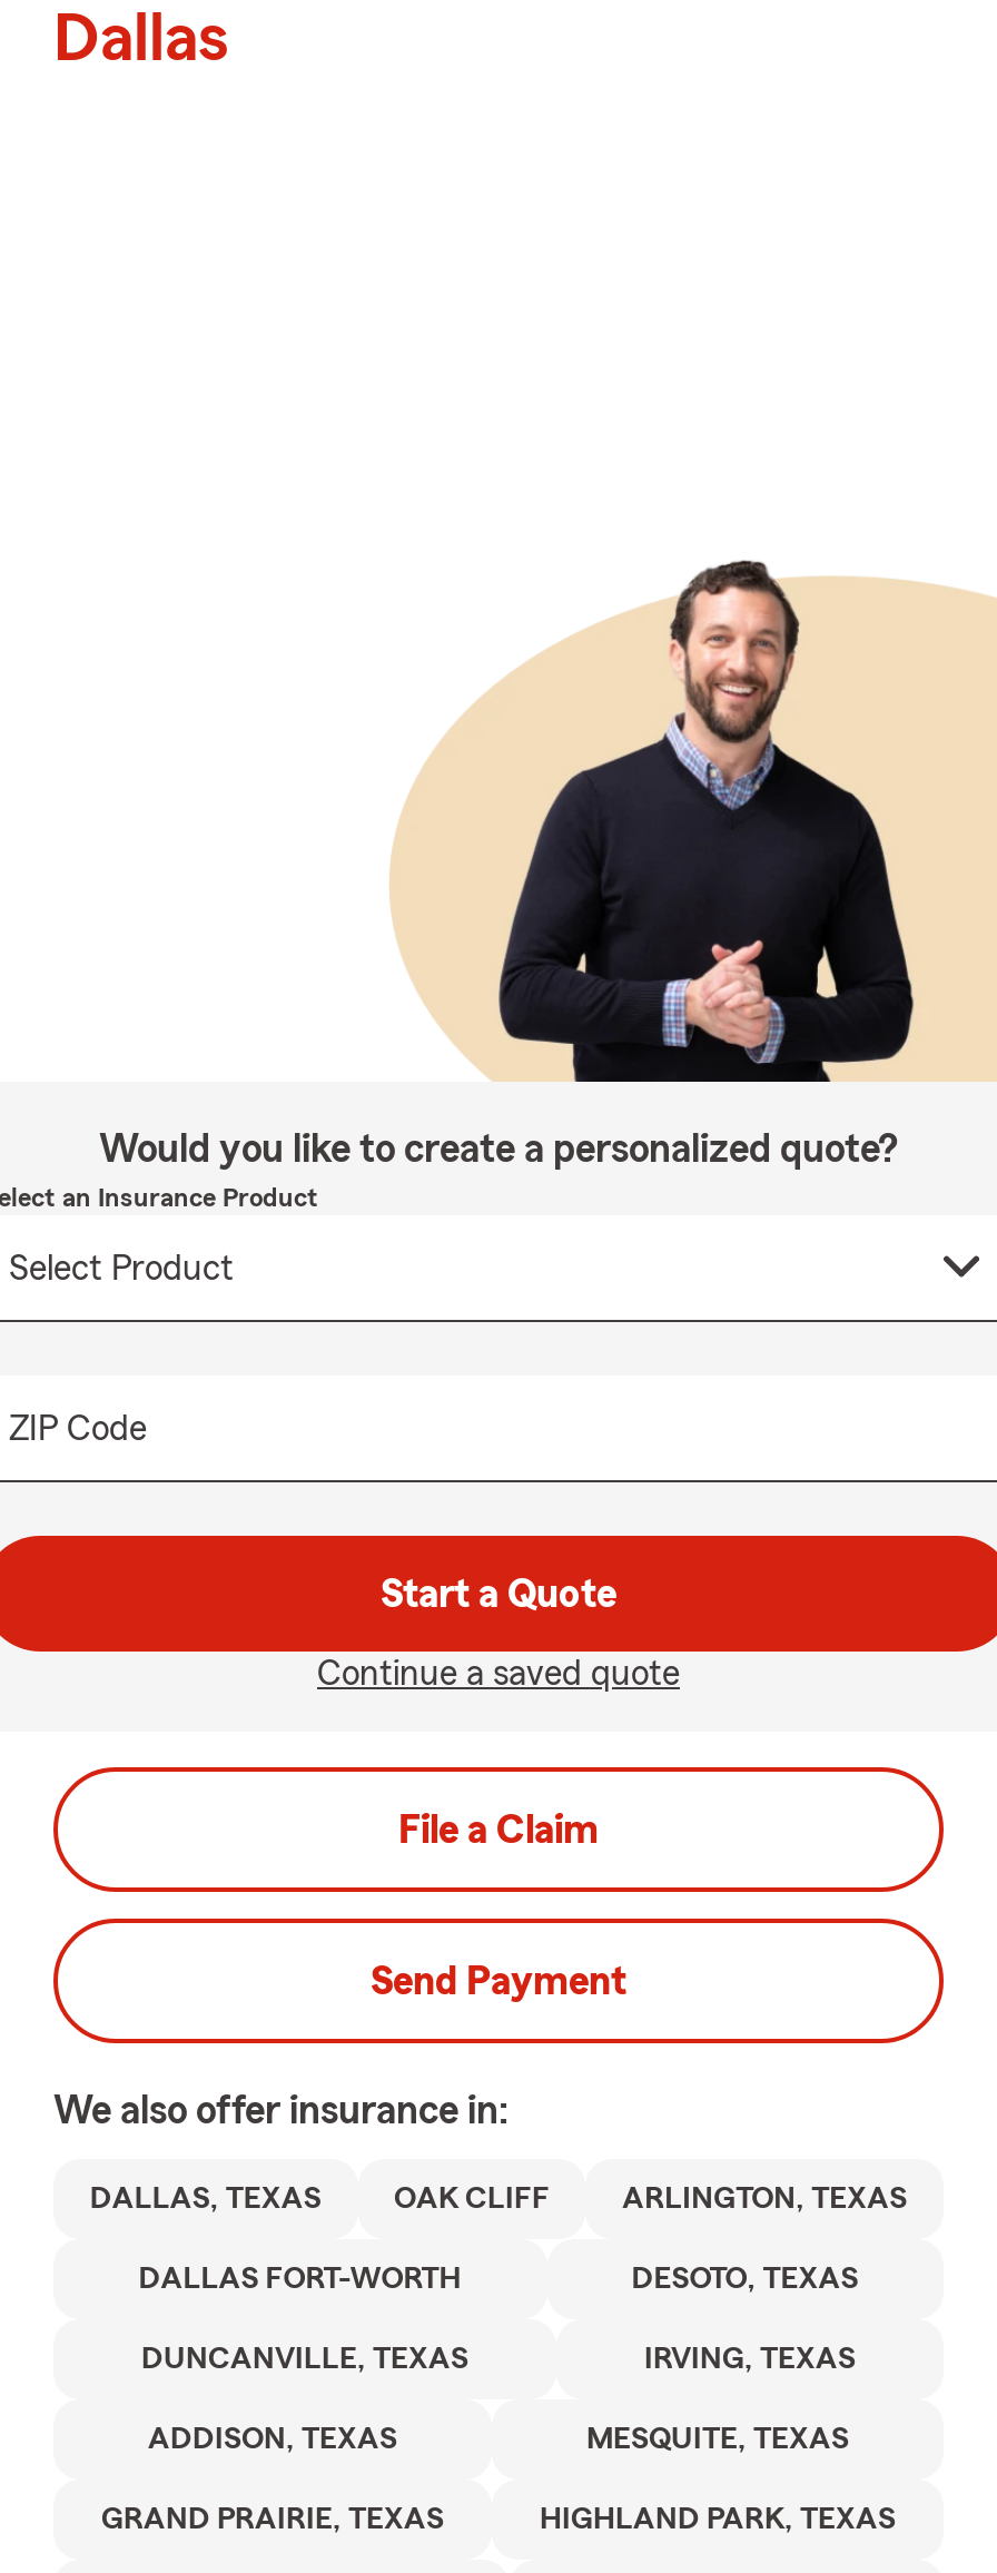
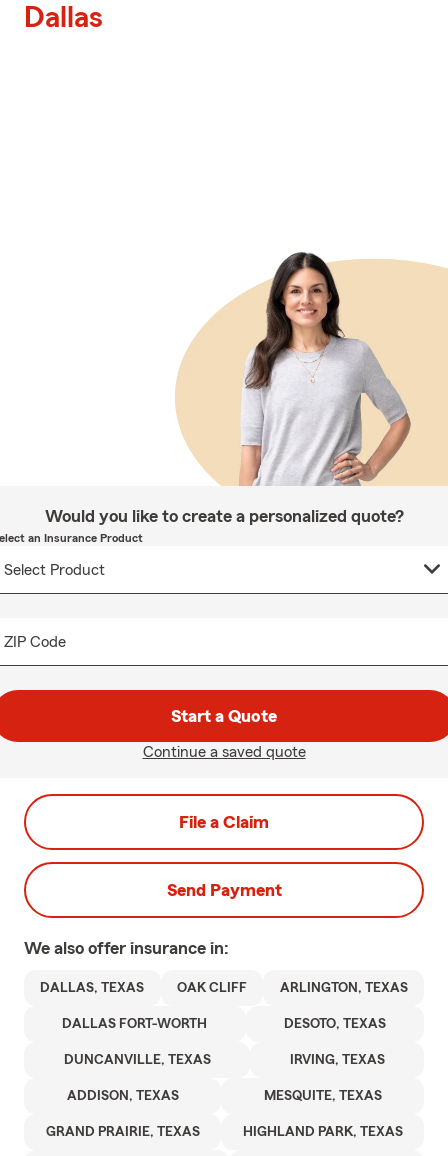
[496,559,915,1084] [image] -> [224,251,411,486] [image]

